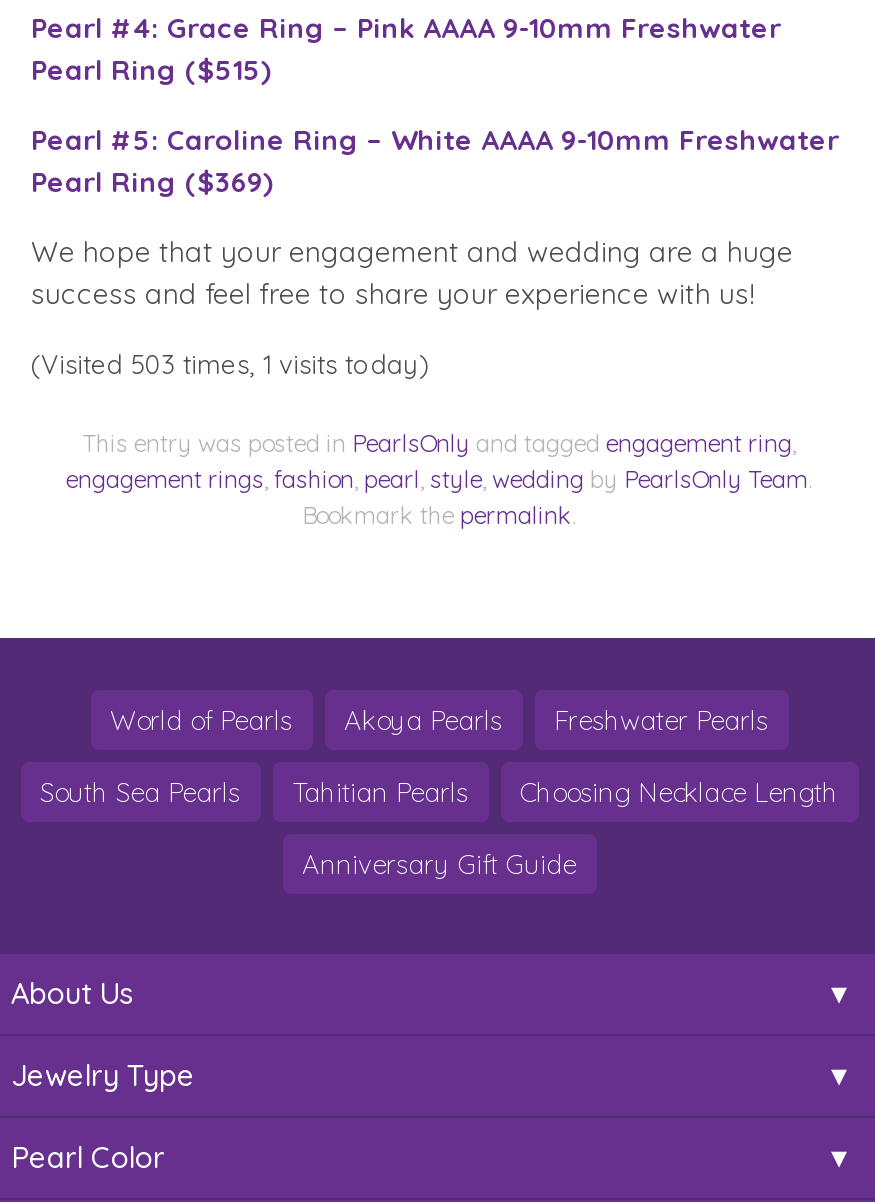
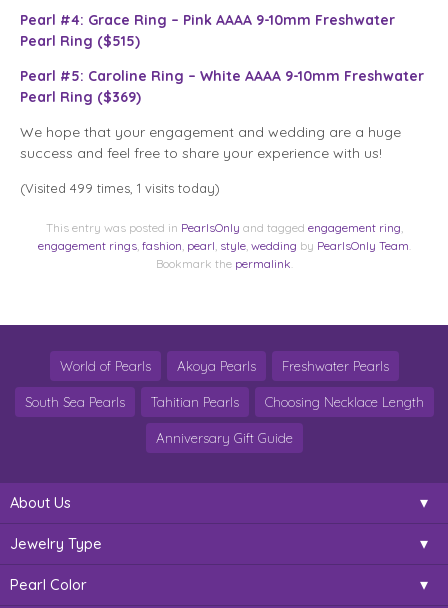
[31,347,429,379] (Visited 503 times, 1 visits today) -> [20,179,220,195] (Visited 499 times, 1 visits today)

